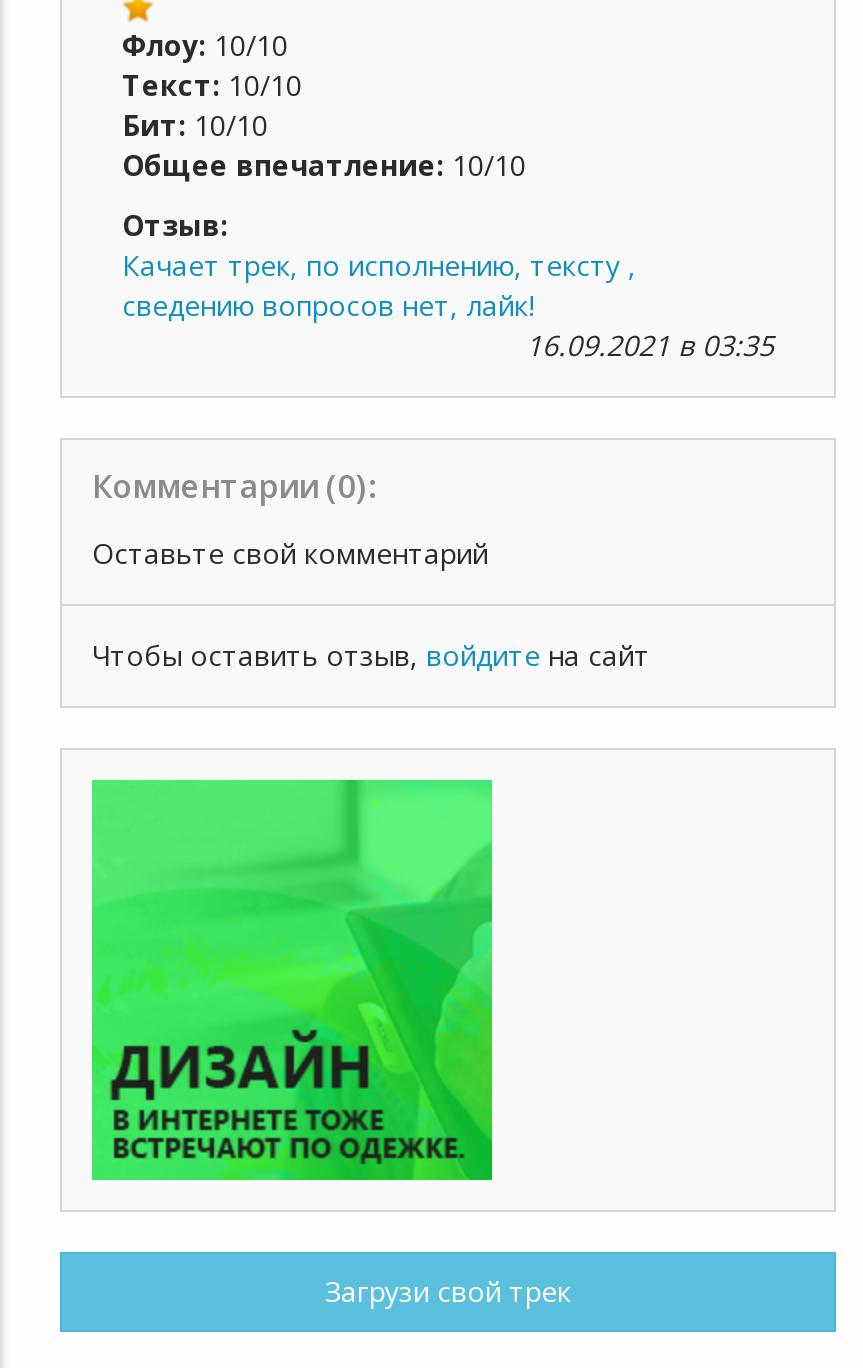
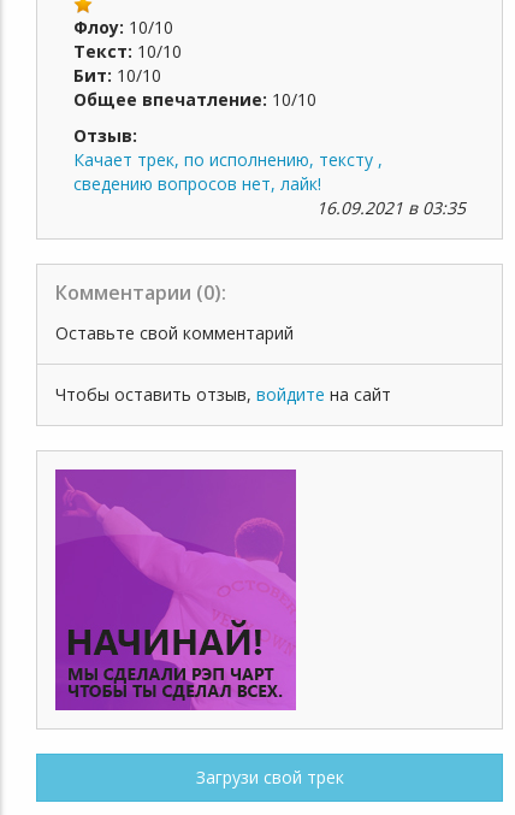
[90,778,494,1182] [image] -> [54,468,297,711] [image]

